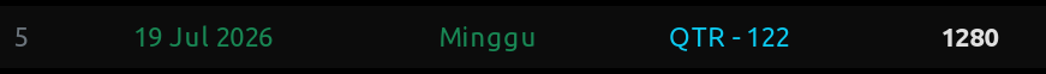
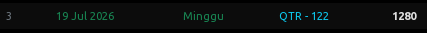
[13,23,28,52] 5 -> [6,10,12,22] 3

